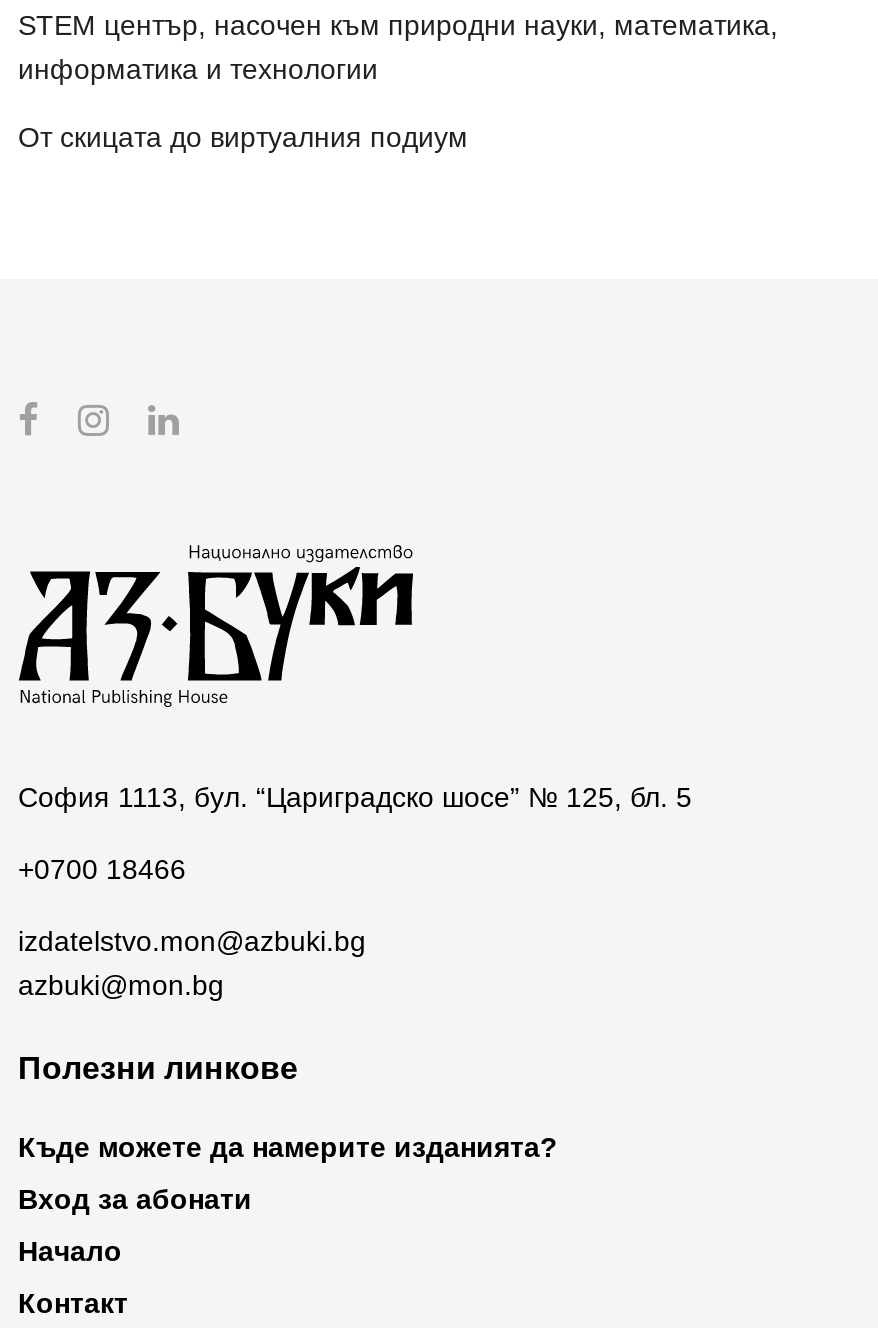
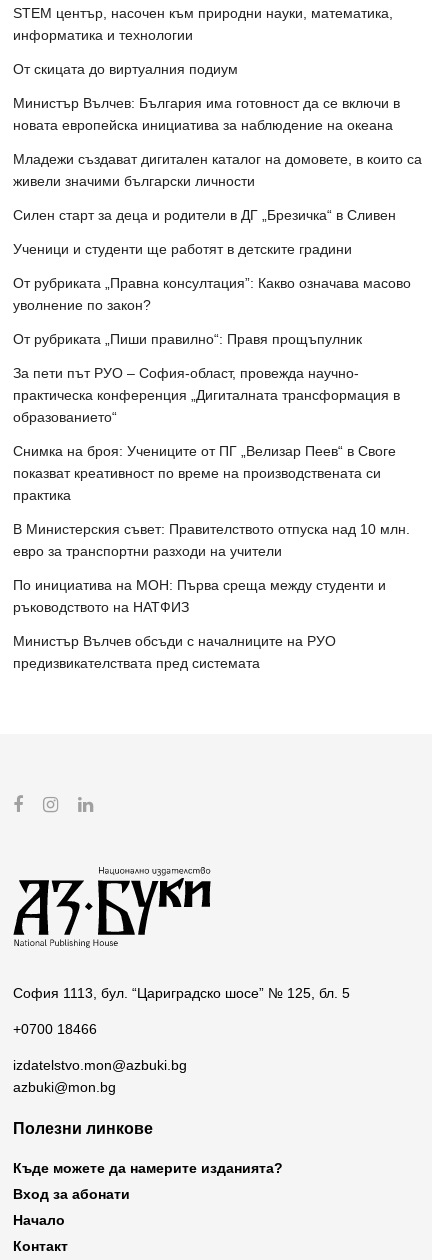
none -> [13,95,422,671] Министър Вълчев: България има готовност да се включи в | новата европейска инициатива за наблюдение на океана | Младежи създават дигитален каталог на домовете, в които са | живели значими български личности | Силен старт за деца и родители в ДГ „Брезичка“ в Сливен | Ученици и студенти ще работят в детските градини | От рубриката „Правна консултация”: Какво означава масово | уволнение по закон? | От рубриката „Пиши правилно“: Правя прощъпулник | За пети път РУО – София-област, провежда научно- | практическа конференция „Дигиталната трансформация в | образованието“ | Снимка на броя: Учениците от ПГ „Велизар Пеев“ в Своге | показват креативност по време на производствената си | практика | В Министерския съвет: Правителството отпуска над 10 млн. | евро за транспортни разходи на учители | По инициатива на МОН: Първа среща между студенти и | ръководството на НАТФИЗ | Министър Вълчев обсъди с началниците на РУО | предизвикателствата пред системата

